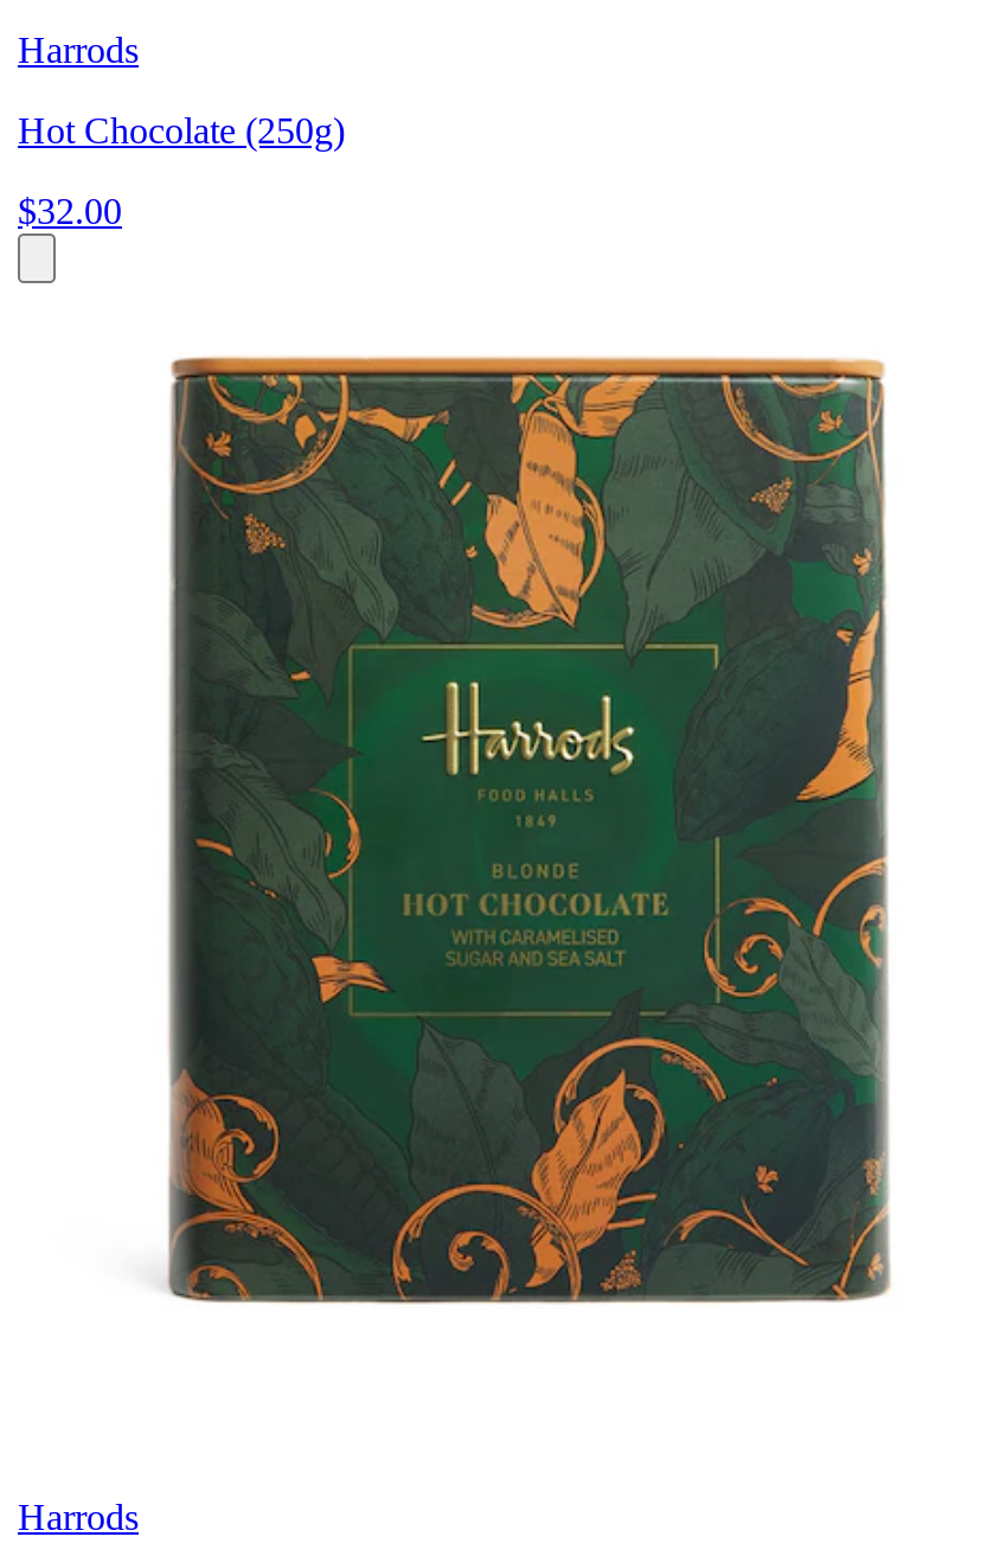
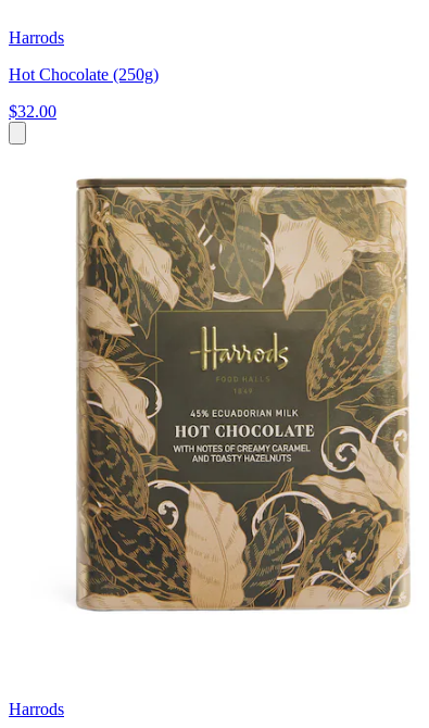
[167,356,887,1304] [image] -> [76,178,411,612] [image]

